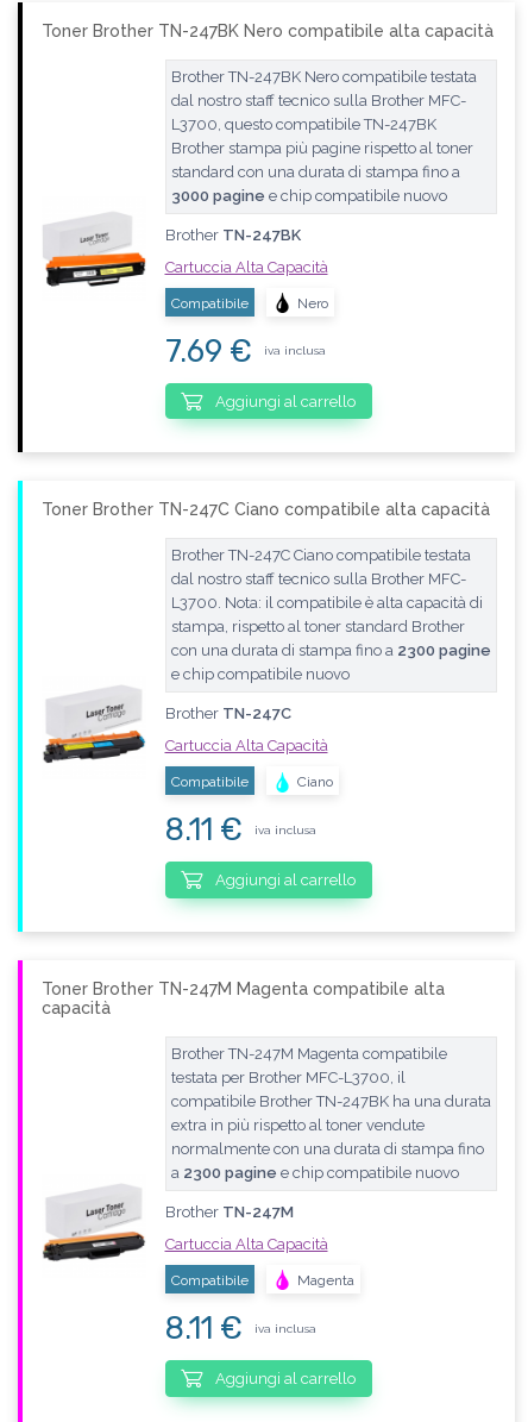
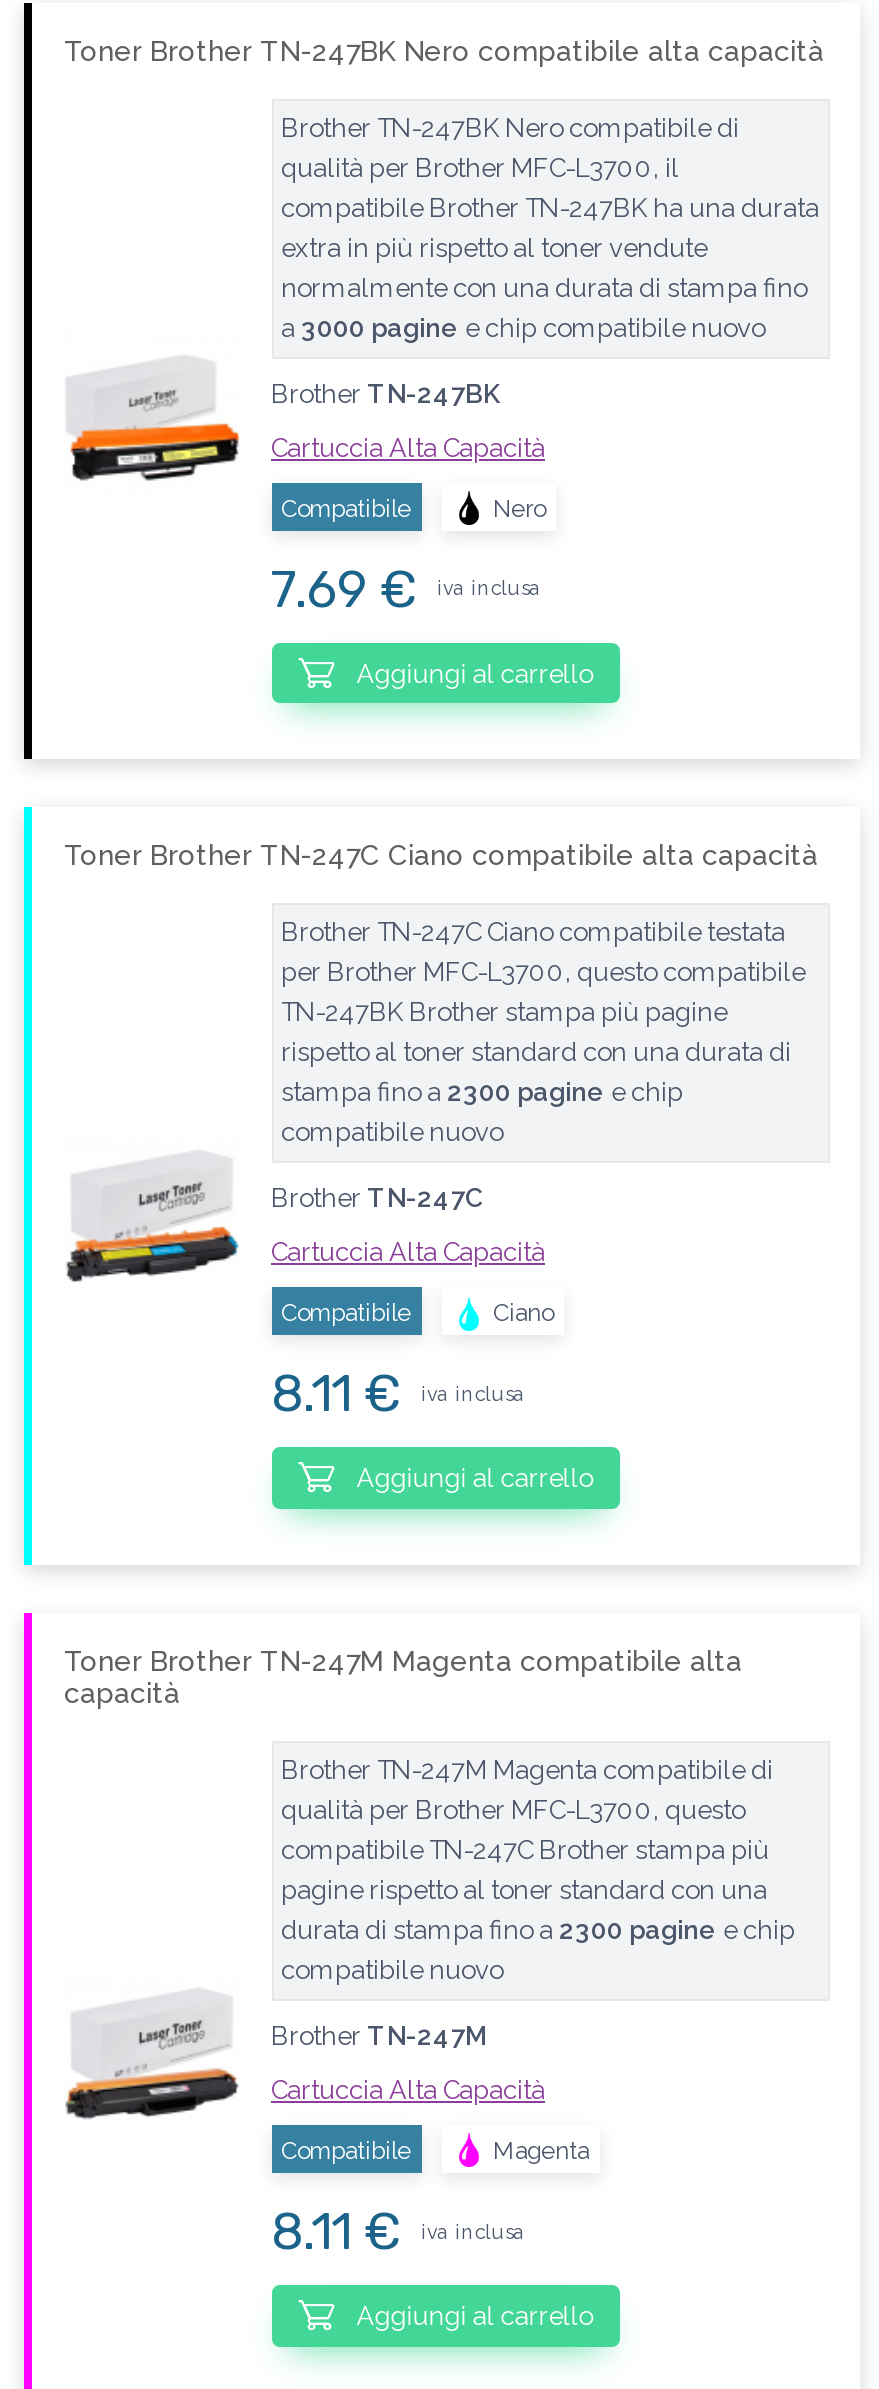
[171,68,476,204] Brother TN-247BK Nero compatibile testata | dal nostro staff tecnico sulla Brother MFC- | L3700, questo compatibile TN-247BK | Brother stampa più pagine rispetto al toner | standard con una durata di stampa fino a | 3000 pagine e chip compatibile nuovo -> [281,113,765,343] Brother TN-247BK Nero compatibile di | qualità per Brother MFC-L3700, il | a 3000 pagine e chip compatibile nuovo
[171,570,491,684] dal nostro staff tecnico sulla Brother MFC- | L3700. Nota: il compatibile è alta capacità di | stampa, rispetto al toner standard Brother | con una durata di stampa fino a 2300 pagine | e chip compatibile nuovo -> [281,958,805,1148] per Brother MFC-L3700, questo compatibile | TN-247BK Brother stampa più pagine | rispetto al toner standard con una durata di | stampa fino a 2300 pagine e chip | compatibile nuovo
[171,1045,458,1182] Brother TN-247M Magenta compatibile | testata per Brother MFC-L3700, il | a 2300 pagine e chip compatibile nuovo -> [281,1755,795,1985] Brother TN-247M Magenta compatibile di | qualità per Brother MFC-L3700, questo | compatibile TN-247C Brother stampa più | pagine rispetto al toner standard con una | durata di stampa fino a 2300 pagine e chip | compatibile nuovo
moved [171,1092,491,1158] -> [281,193,819,303]: compatibile Brother TN-247BK ha una durata | extra in più rispetto al toner vendute | normalmente con una durata di stampa fino

